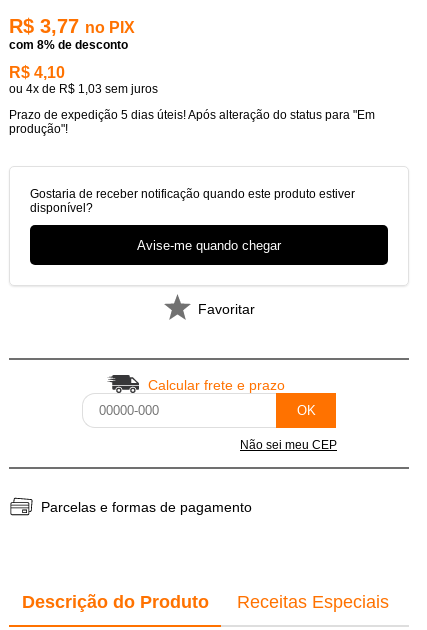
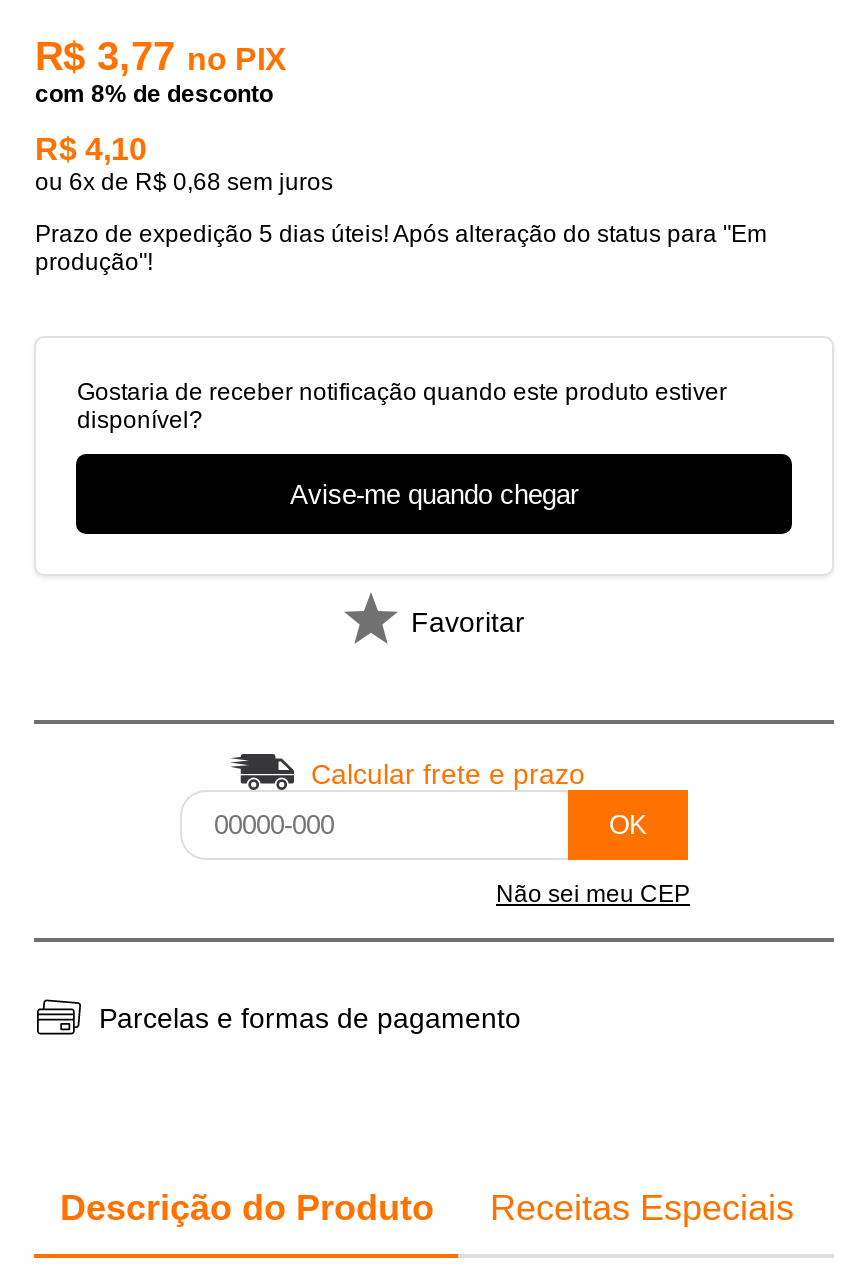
[9,82,158,96] ou 4x de R$ 1,03 sem juros -> [35,169,333,197] ou 6x de R$ 0,68 sem juros

